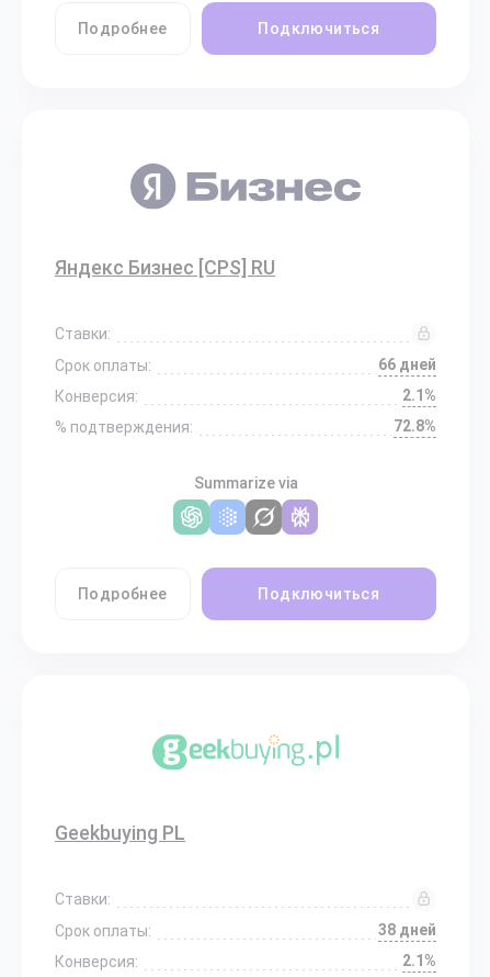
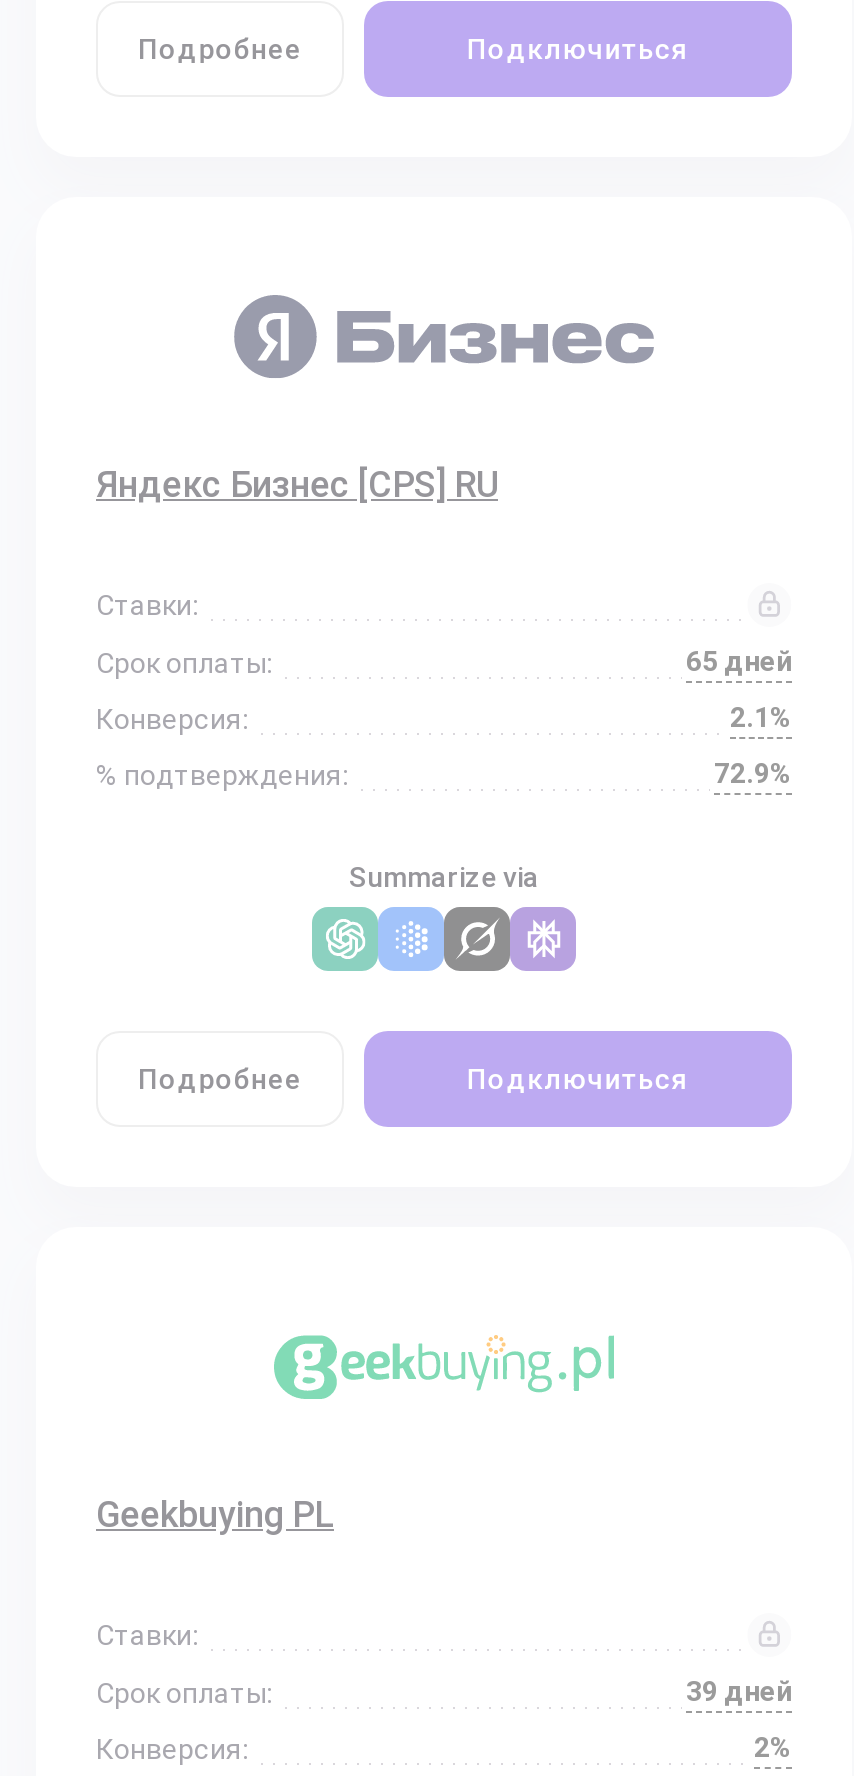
[378,356,436,373] 66 дней -> [686,645,792,677] 65 дней
[394,417,436,435] 72.8% -> [714,757,792,789] 72.9%
[378,921,436,939] 38 дней -> [686,1675,792,1707] 39 дней
[402,952,436,969] 2.1% -> [754,1731,792,1763] 2%

